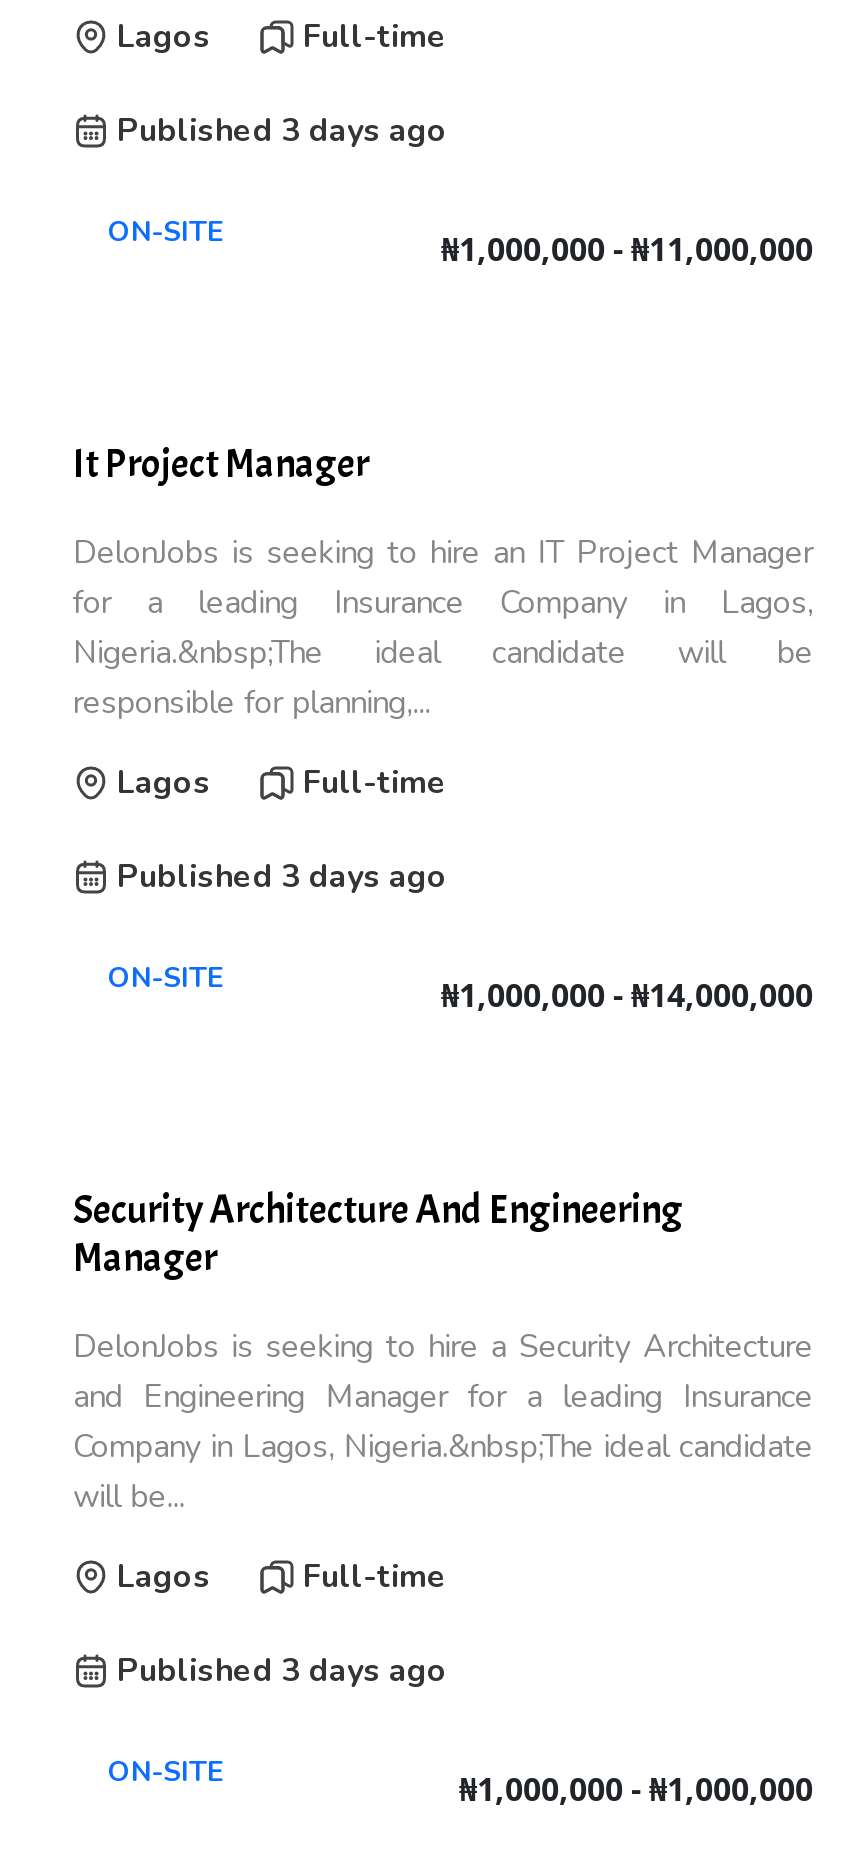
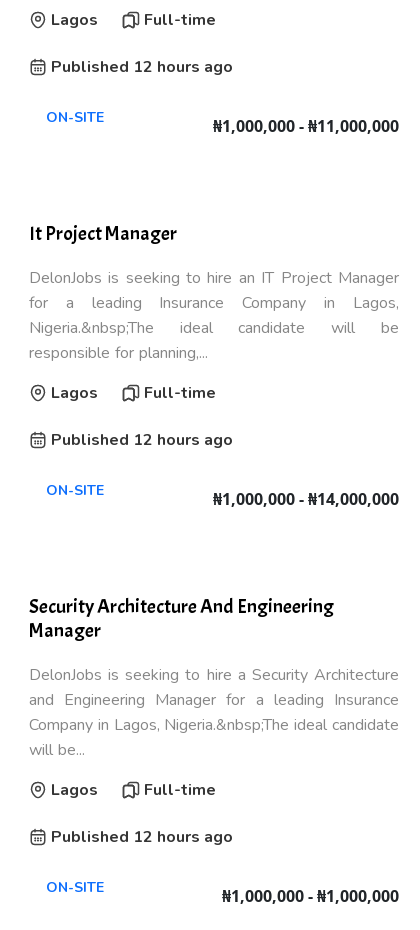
[117,109,447,153] Published 3 days ago -> [51,56,233,78] Published 12 hours ago
[117,855,447,899] Published 3 days ago -> [51,429,233,451] Published 12 hours ago
[117,1649,447,1693] Published 3 days ago -> [51,826,233,848] Published 12 hours ago

